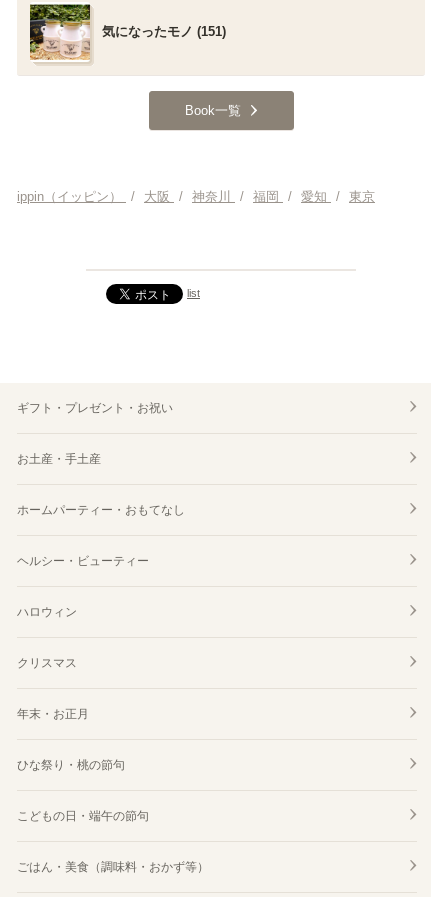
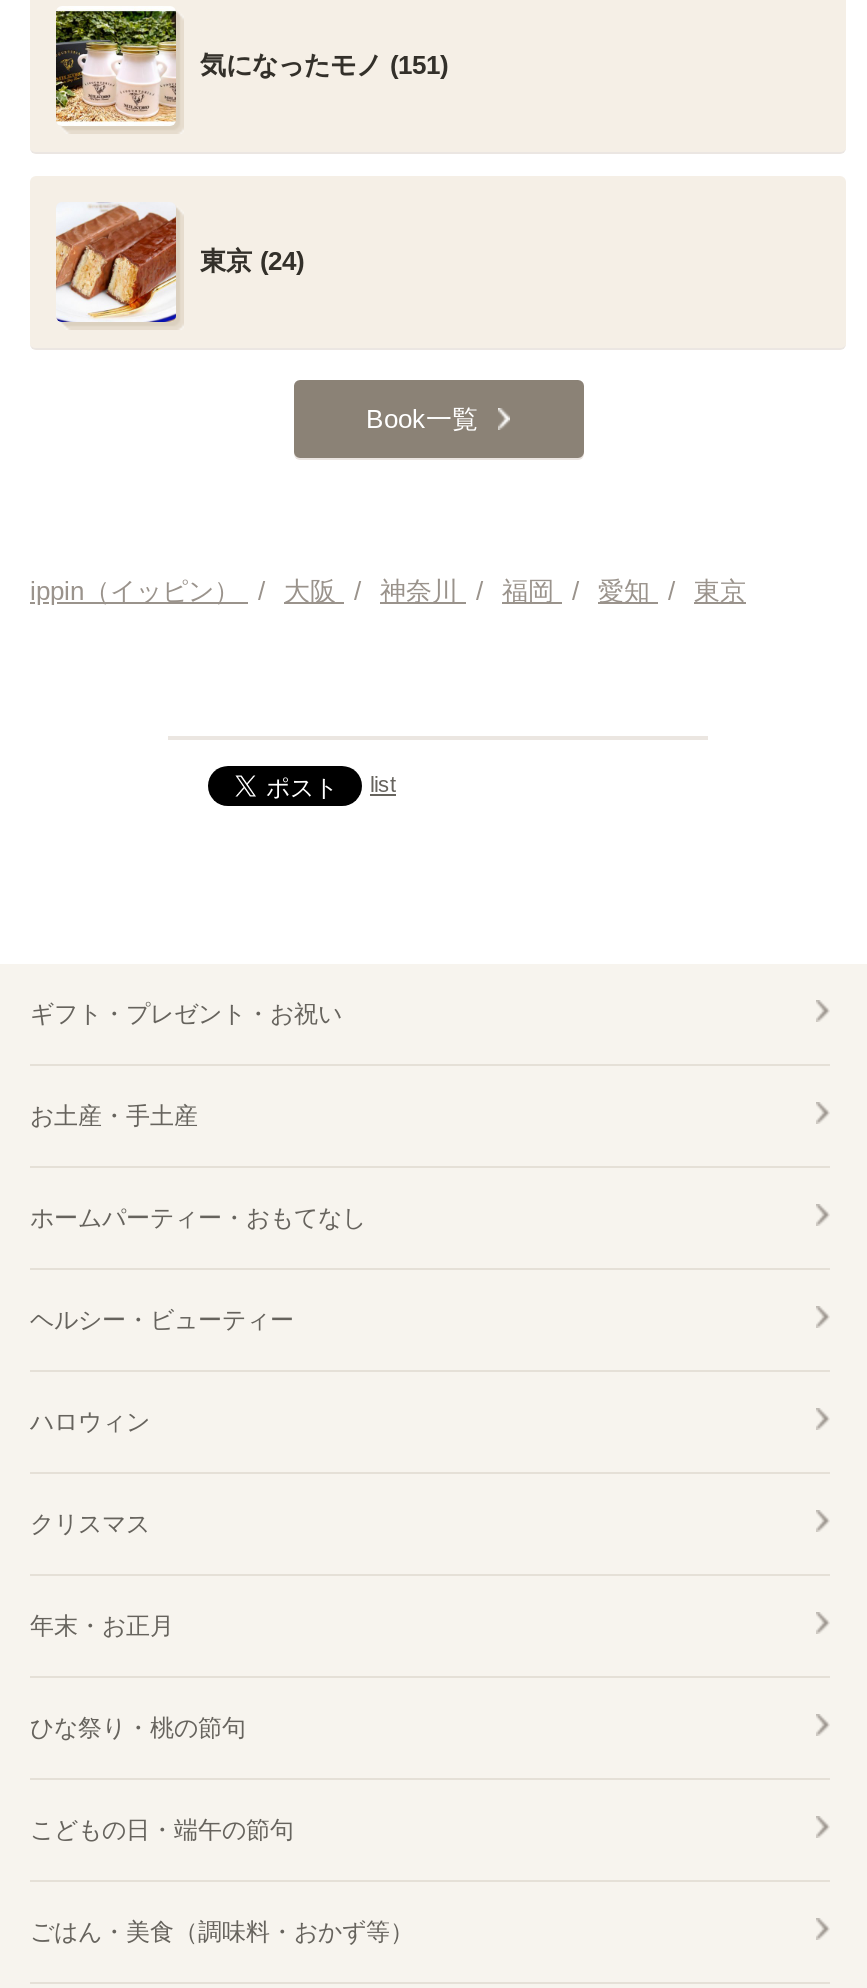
none -> [54,204,304,324] [image] | 東京 (24)

